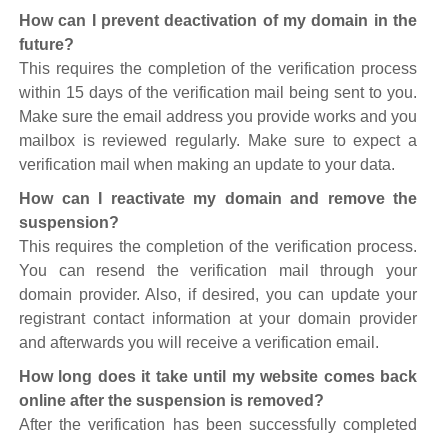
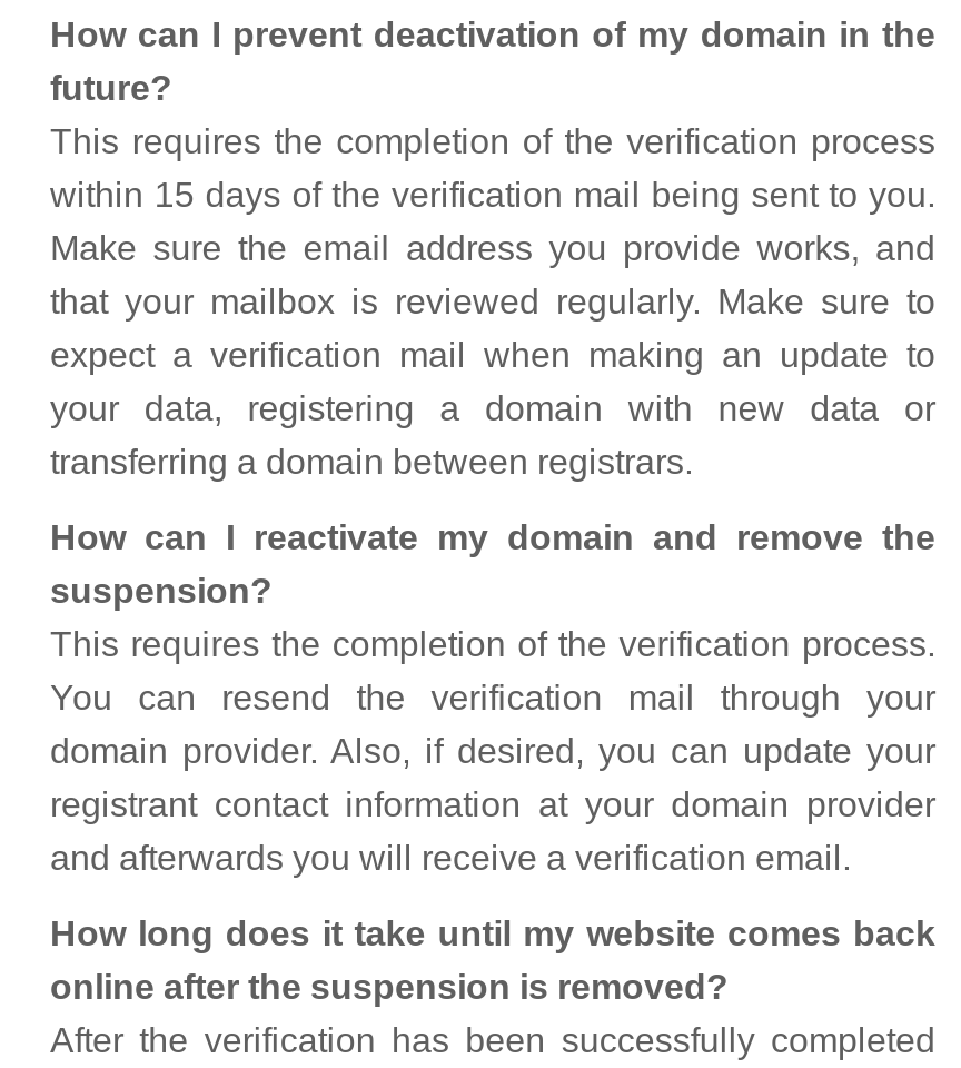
[19,108,417,173] Make sure the email address you provide works and you | mailbox is reviewed regularly. Make sure to expect a | verification mail when making an update to your data. -> [50,229,935,481] Make sure the email address you provide works, and | that your mailbox is reviewed regularly. Make sure to | expect a verification mail when making an update to | your data, registering a domain with new data or | transferring a domain between registrars.

